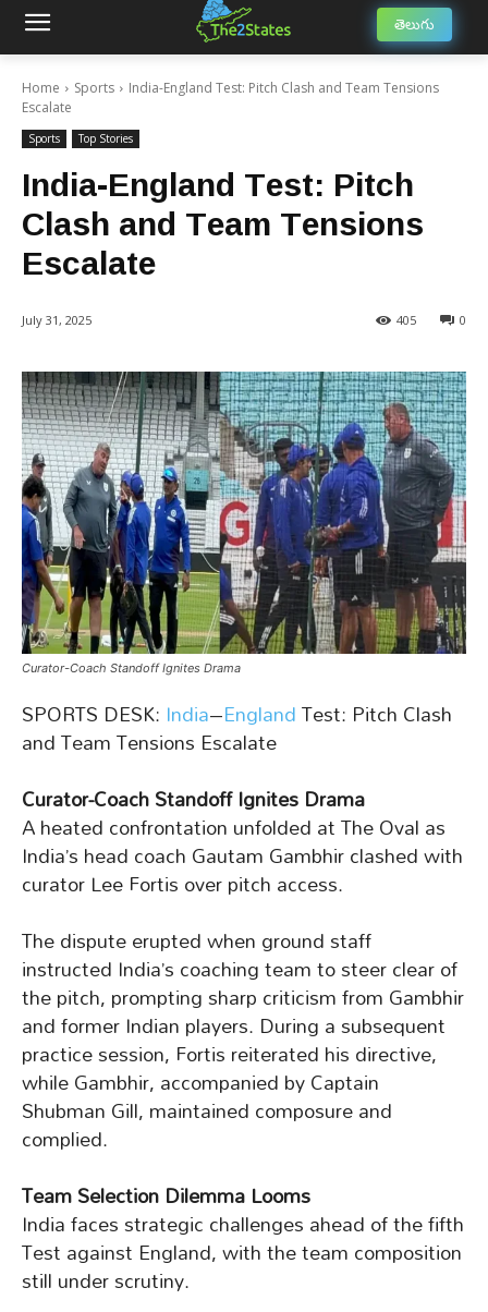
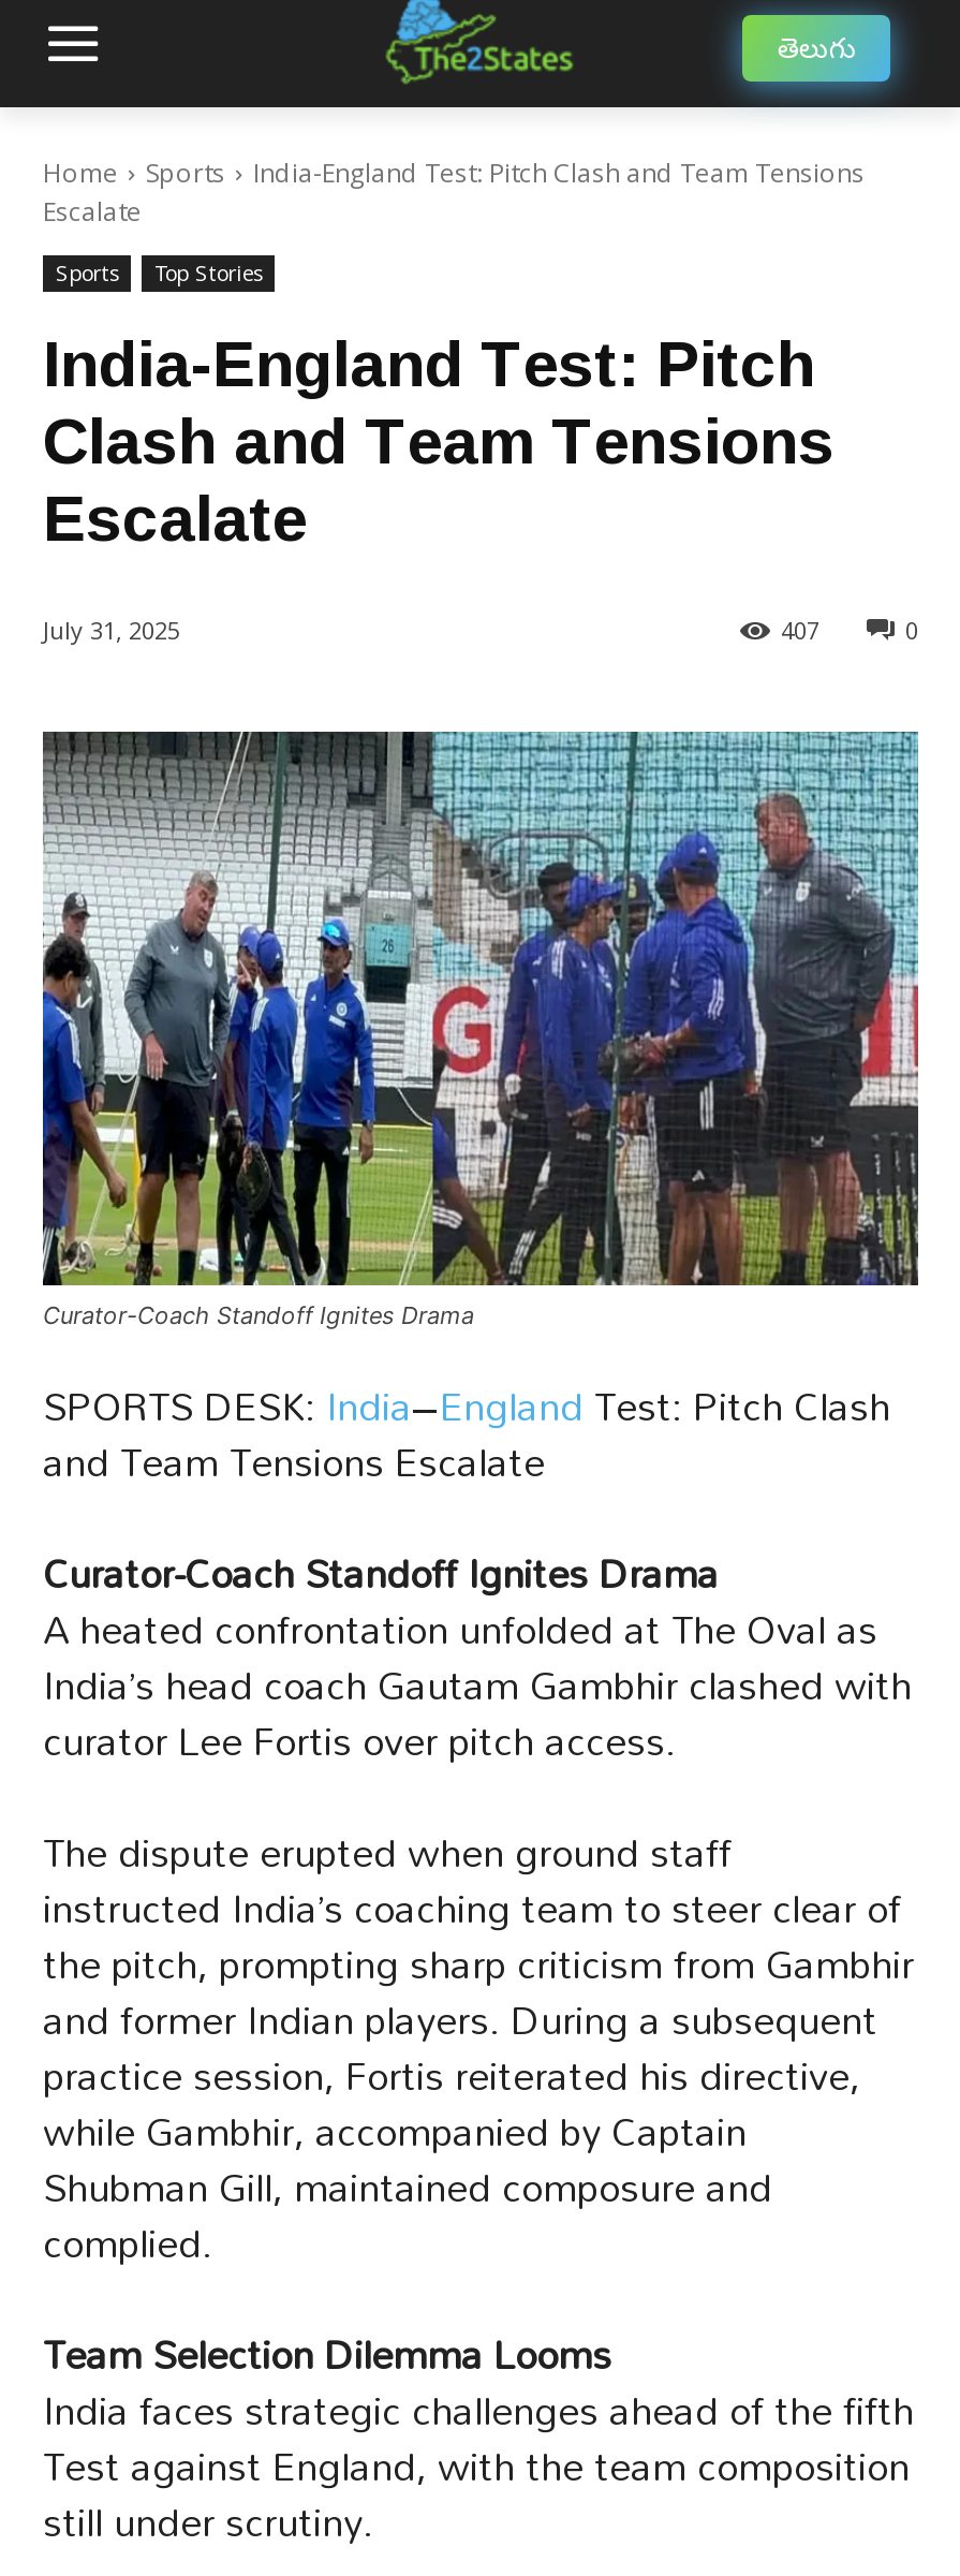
[396,312,416,328] 405 -> [781,614,819,646] 407

